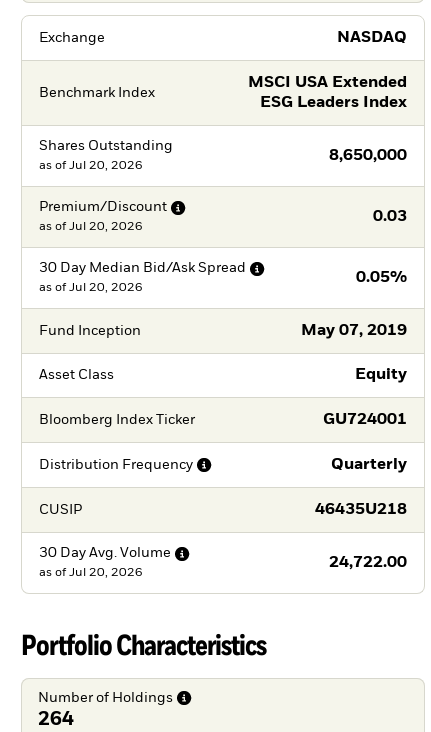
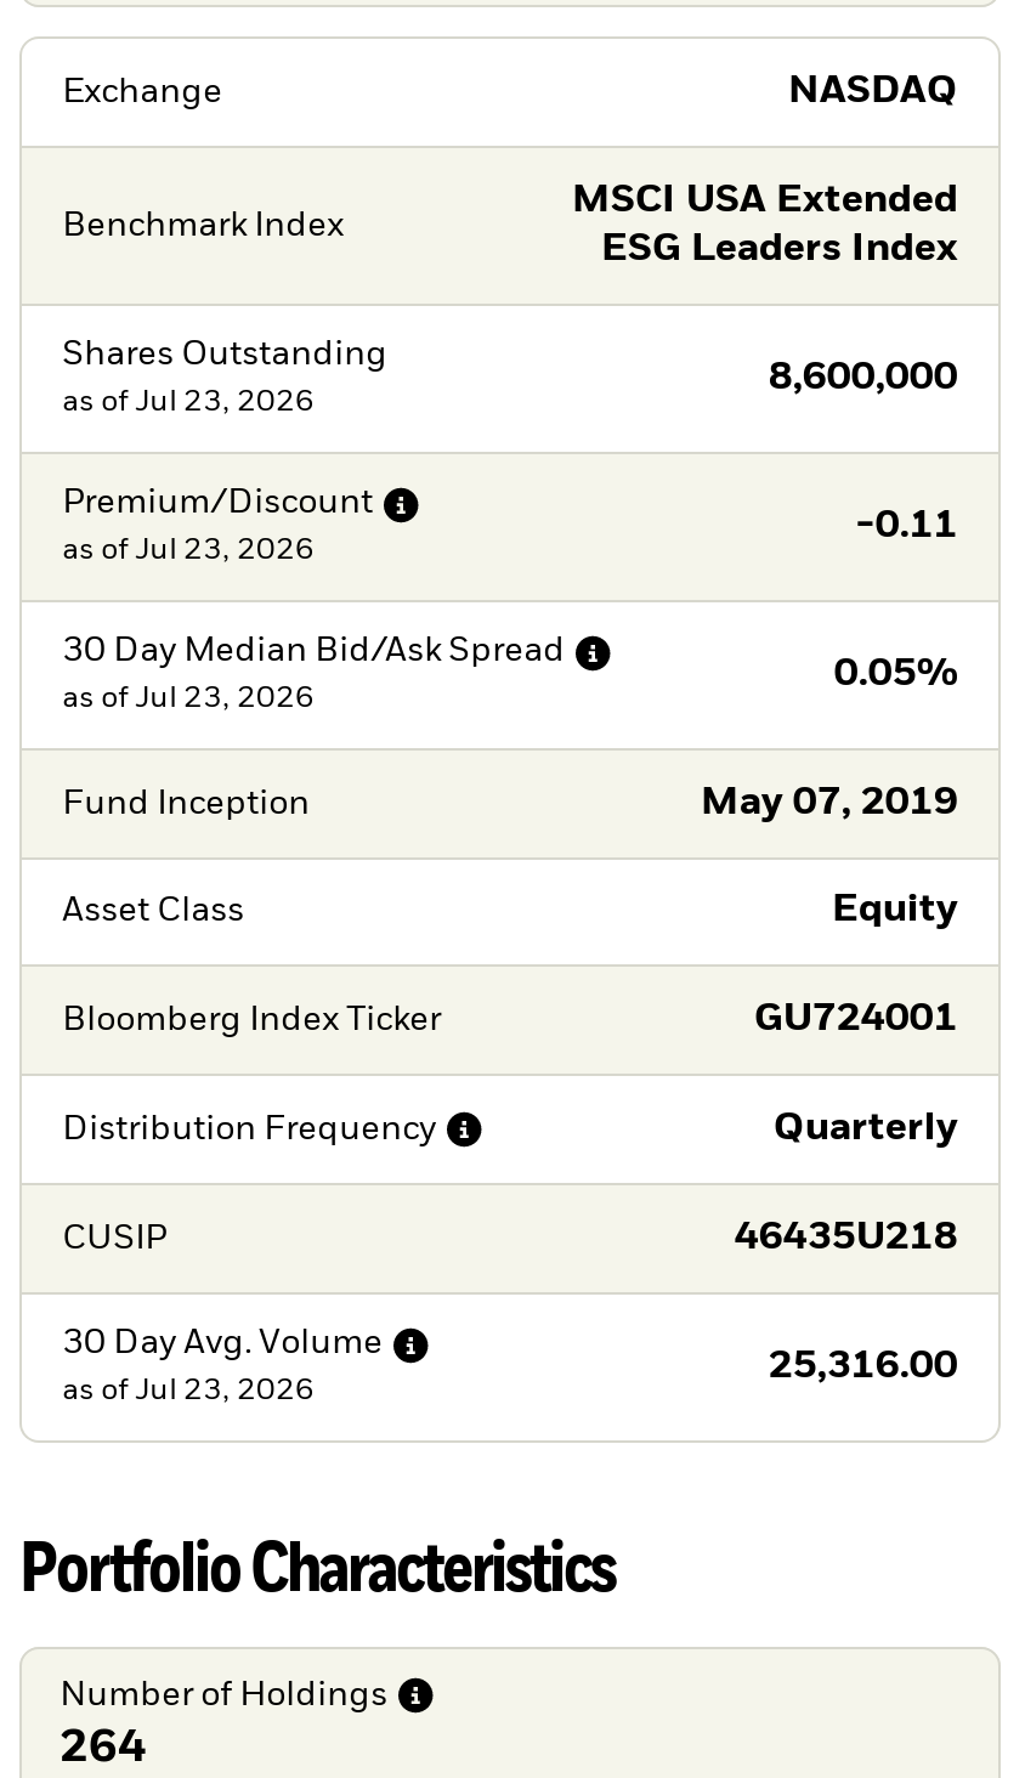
[329,148,407,164] 8,650,000 -> [769,359,958,398] 8,600,000
[39,160,143,172] as of Jul 20, 2026 -> [62,389,315,418] as of Jul 23, 2026
[373,209,407,225] 0.03 -> [856,508,958,547] -0.11
[39,221,143,233] as of Jul 20, 2026 -> [62,537,315,566] as of Jul 23, 2026
[39,282,143,294] as of Jul 20, 2026 -> [62,685,315,714] as of Jul 23, 2026
[329,555,407,571] 24,722.00 -> [769,1348,958,1387] 25,316.00
[39,567,143,579] as of Jul 20, 2026 -> [62,1377,315,1406] as of Jul 23, 2026

